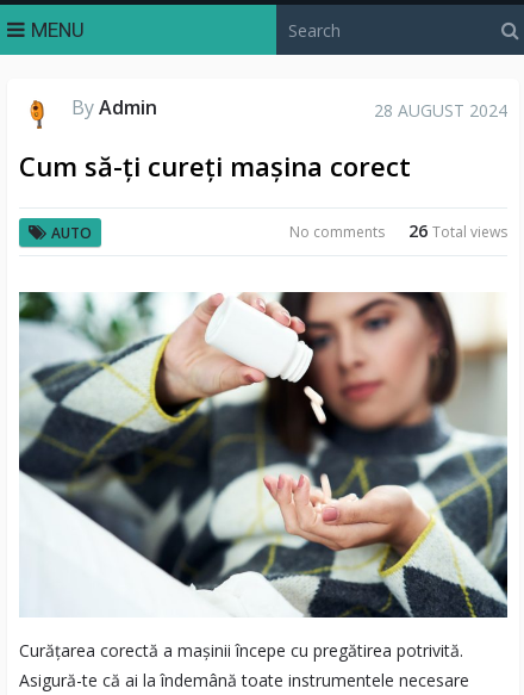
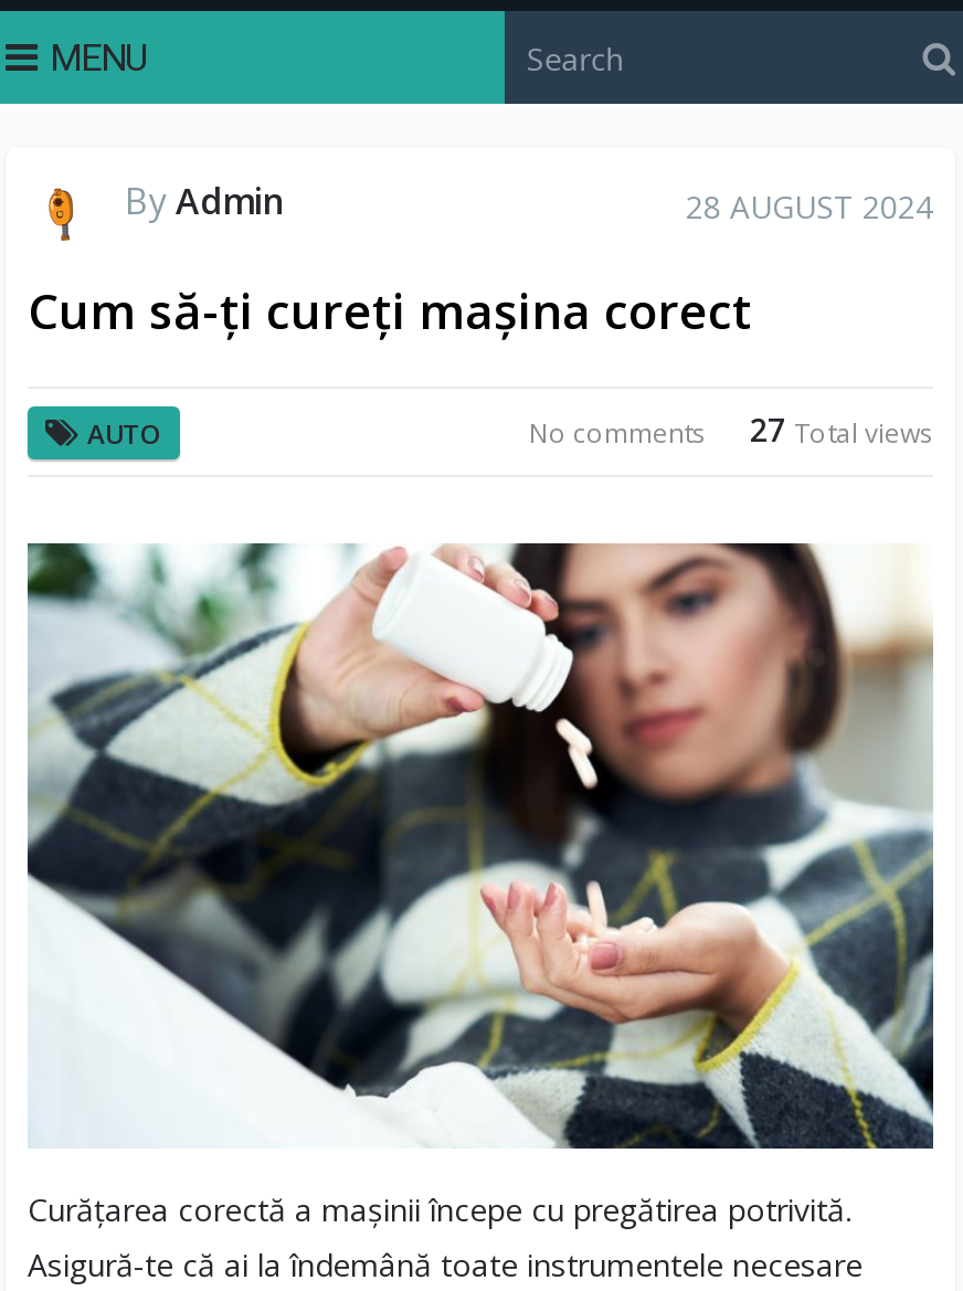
[289,219,507,242] No comments 26 Total views -> [529,409,933,451] No comments 27 Total views

